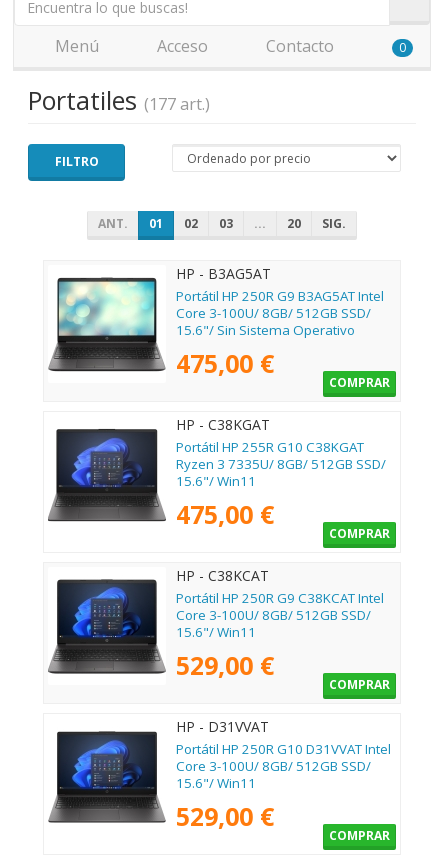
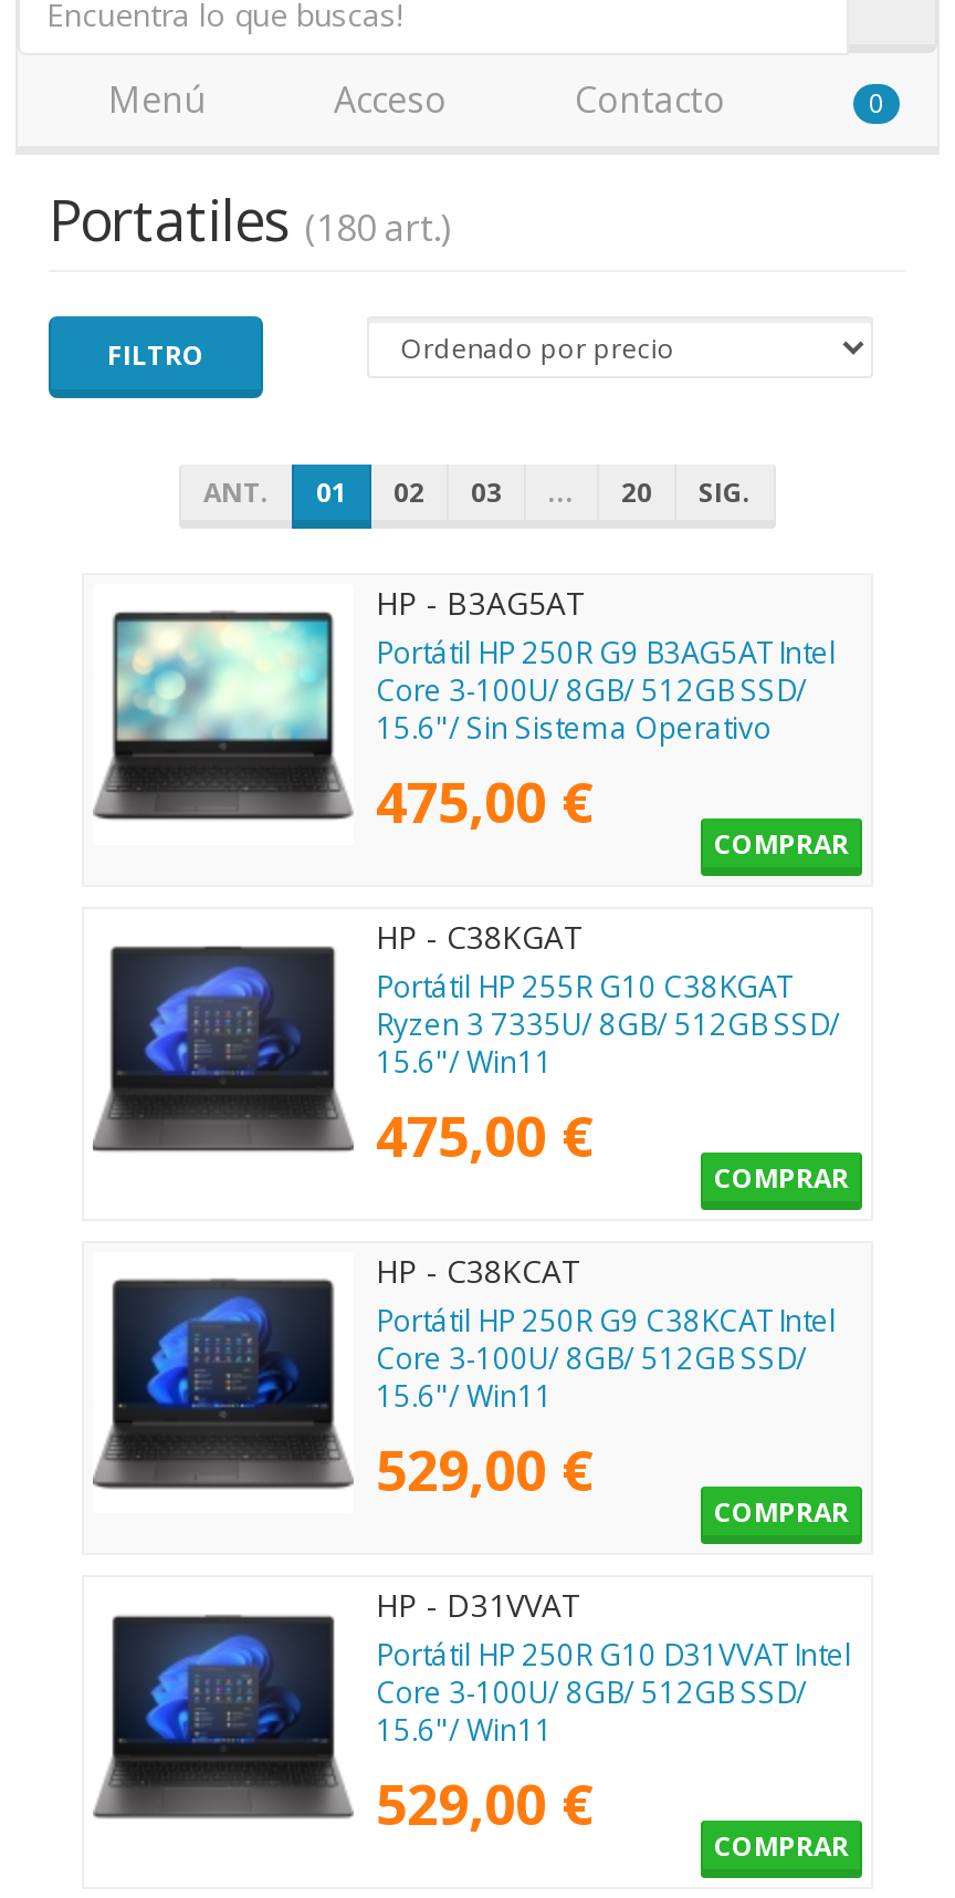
[28,83,210,117] Portatiles (177 art.) -> [49,181,451,257] Portatiles (180 art.)

